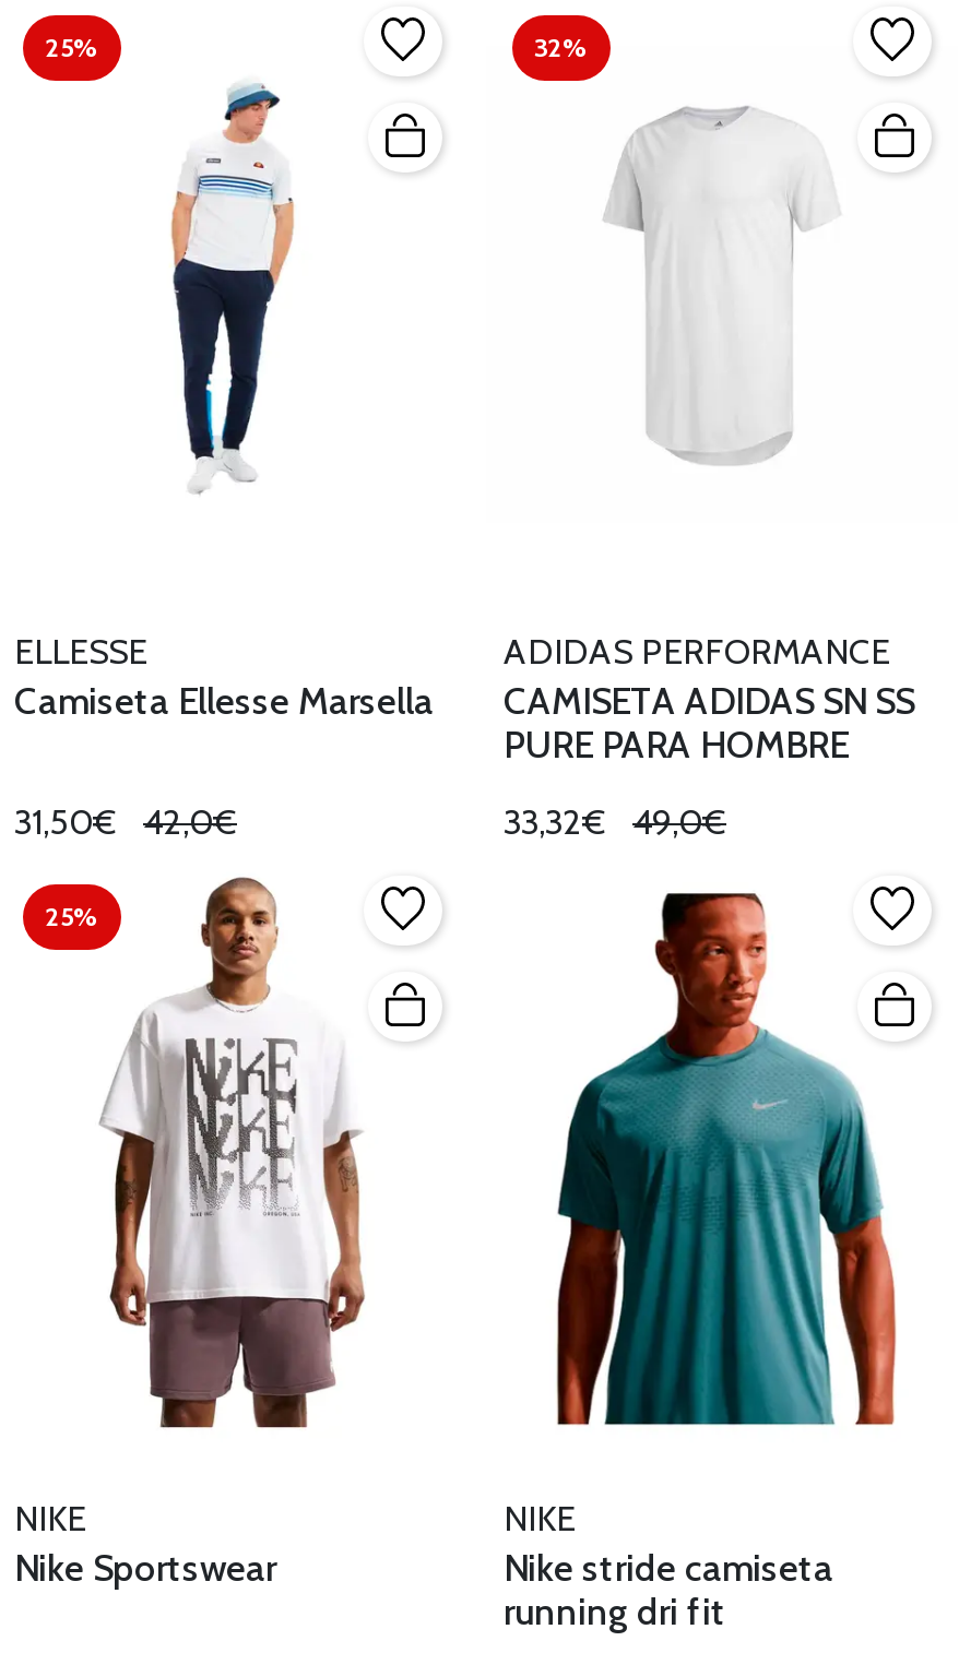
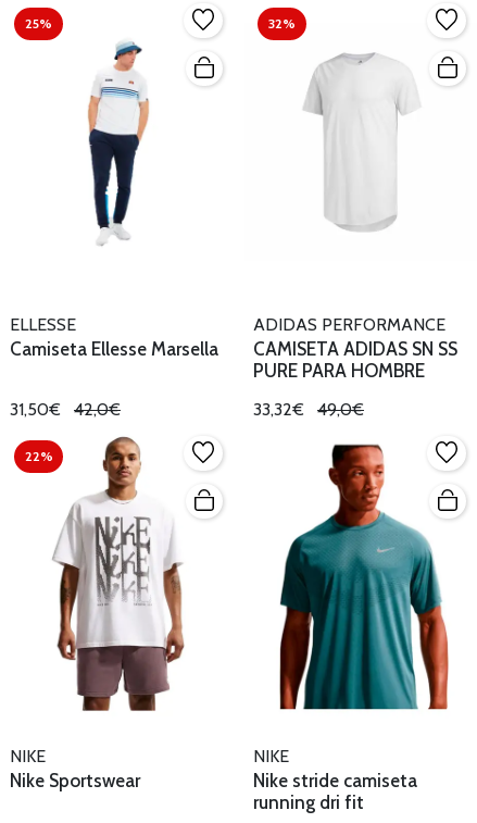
[45,899,99,931] 25% -> [24,447,53,464] 22%

